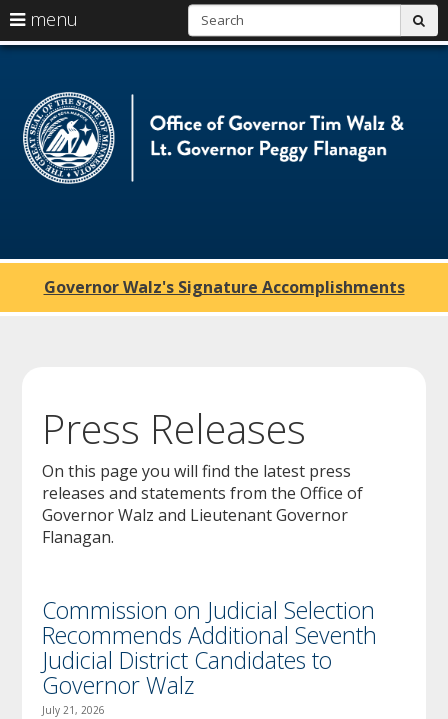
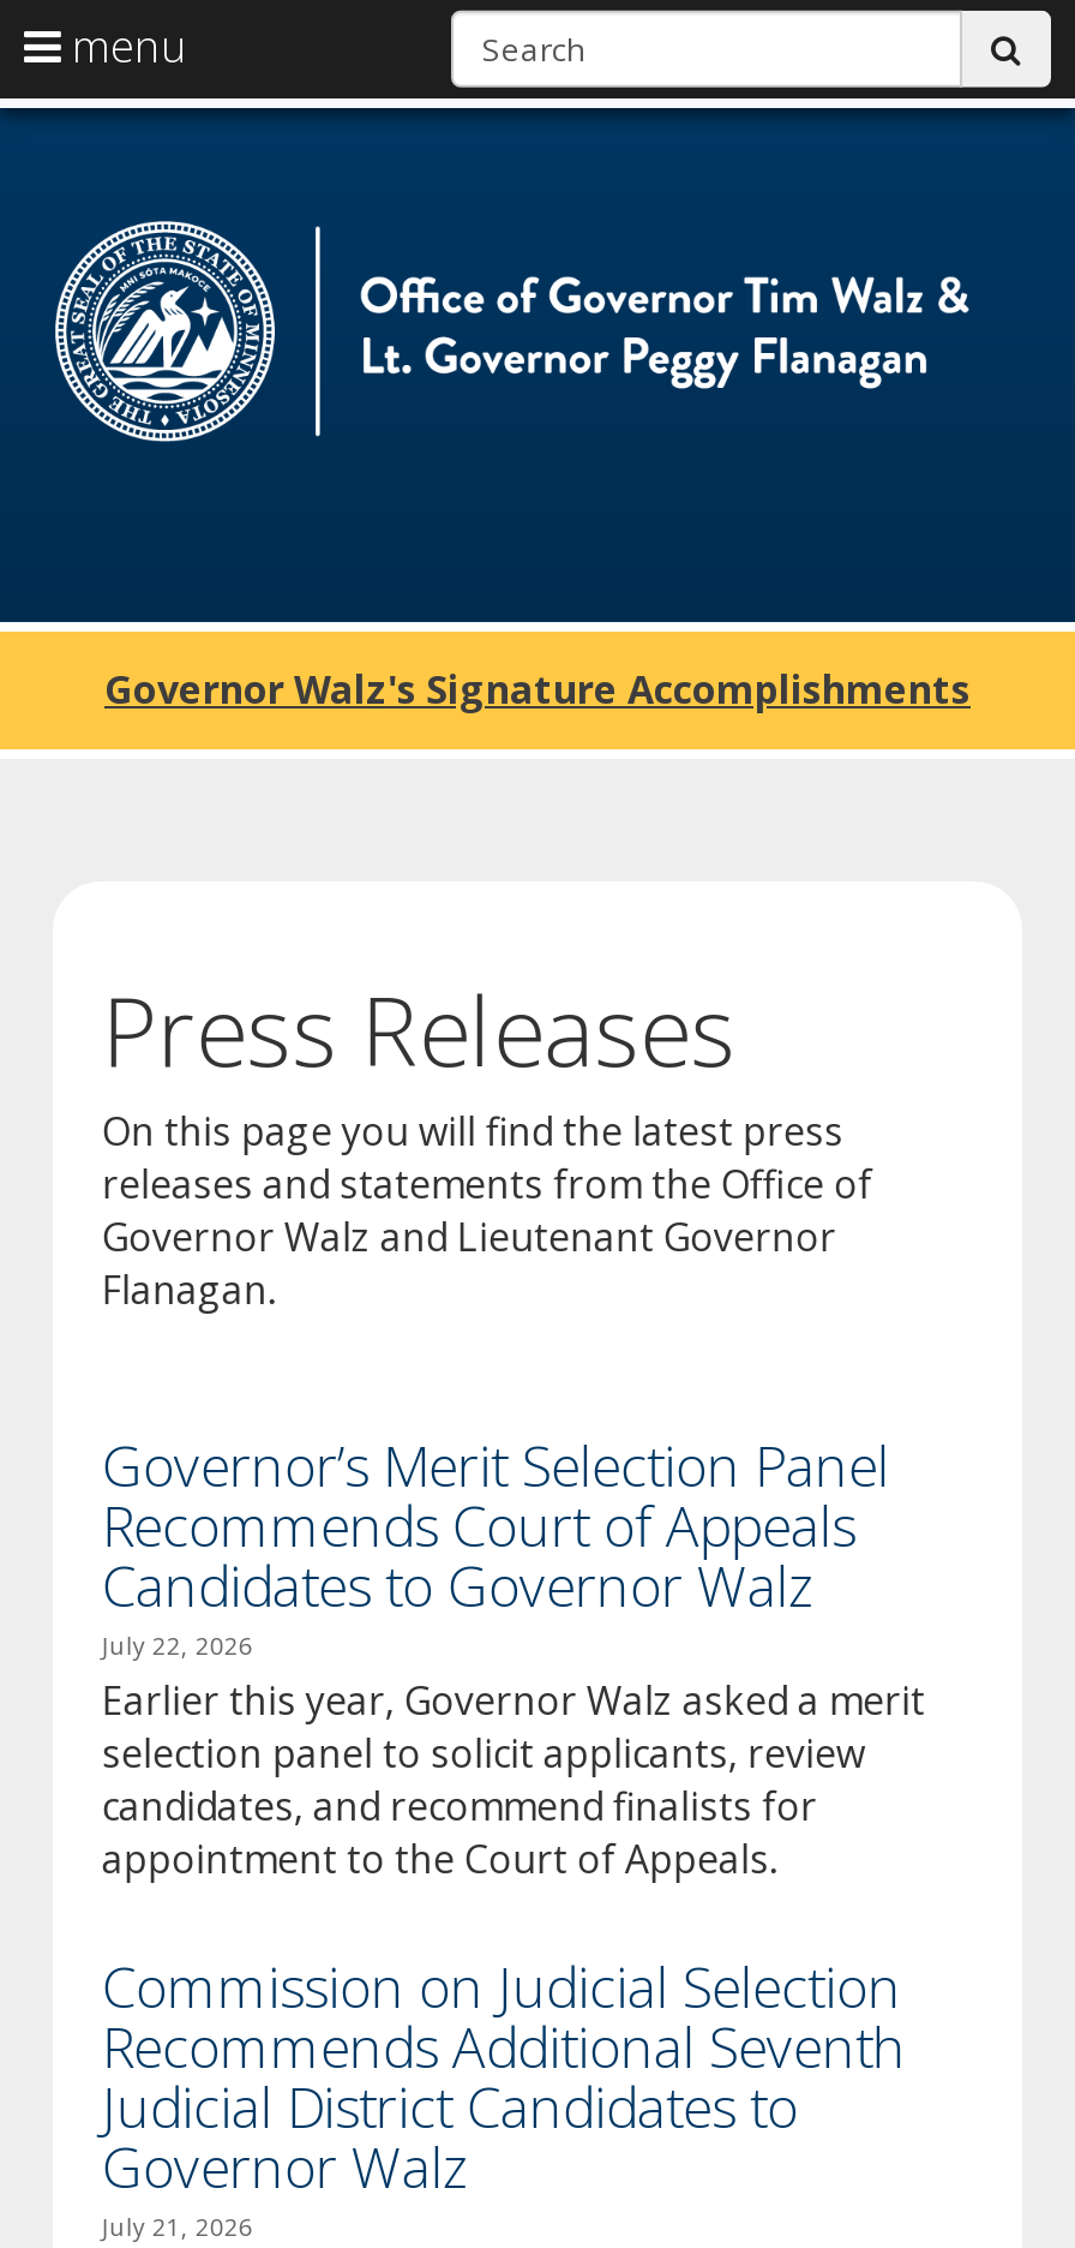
none -> [102,1426,925,1884] Governor’s Merit Selection Panel | Recommends Court of Appeals | Candidates to Governor Walz | July 22, 2026 | Earlier this year, Governor Walz asked a merit | selection panel to solicit applicants, review | candidates, and recommend finalists for | appointment to the Court of Appeals.

